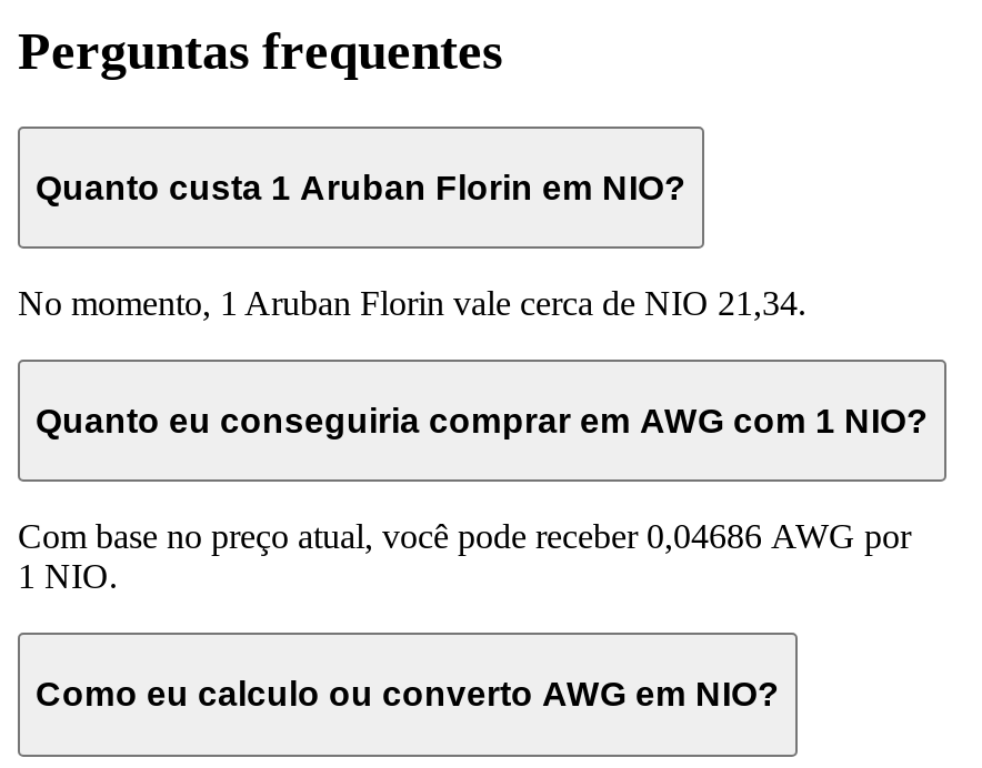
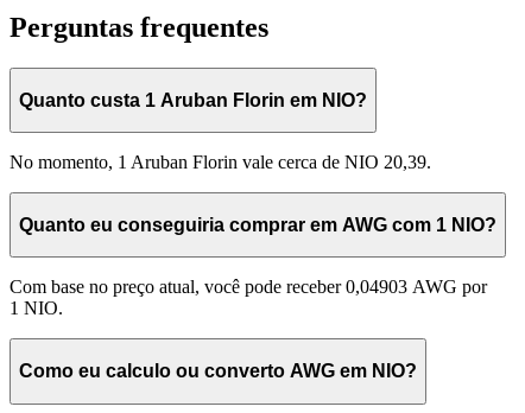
[18,285,806,322] No momento, 1 Aruban Florin vale cerca de NIO 21,34. -> [10,152,431,172] No momento, 1 Aruban Florin vale cerca de NIO 20,39.
[18,518,911,556] Com base no preço atual, você pode receber 0,04686 AWG por -> [10,277,487,297] Com base no preço atual, você pode receber 0,04903 AWG por

